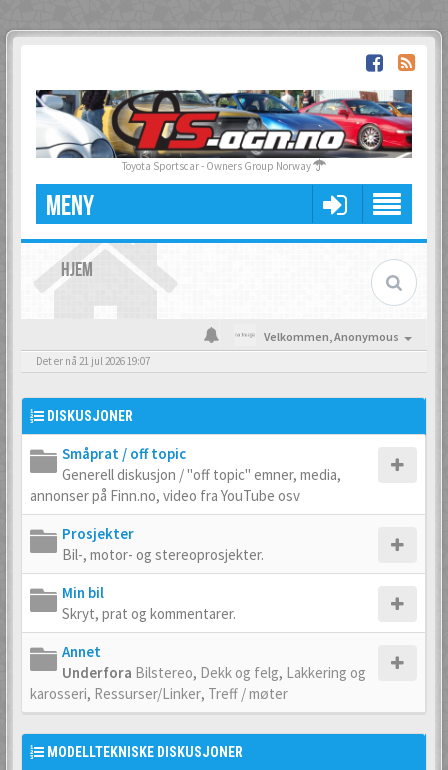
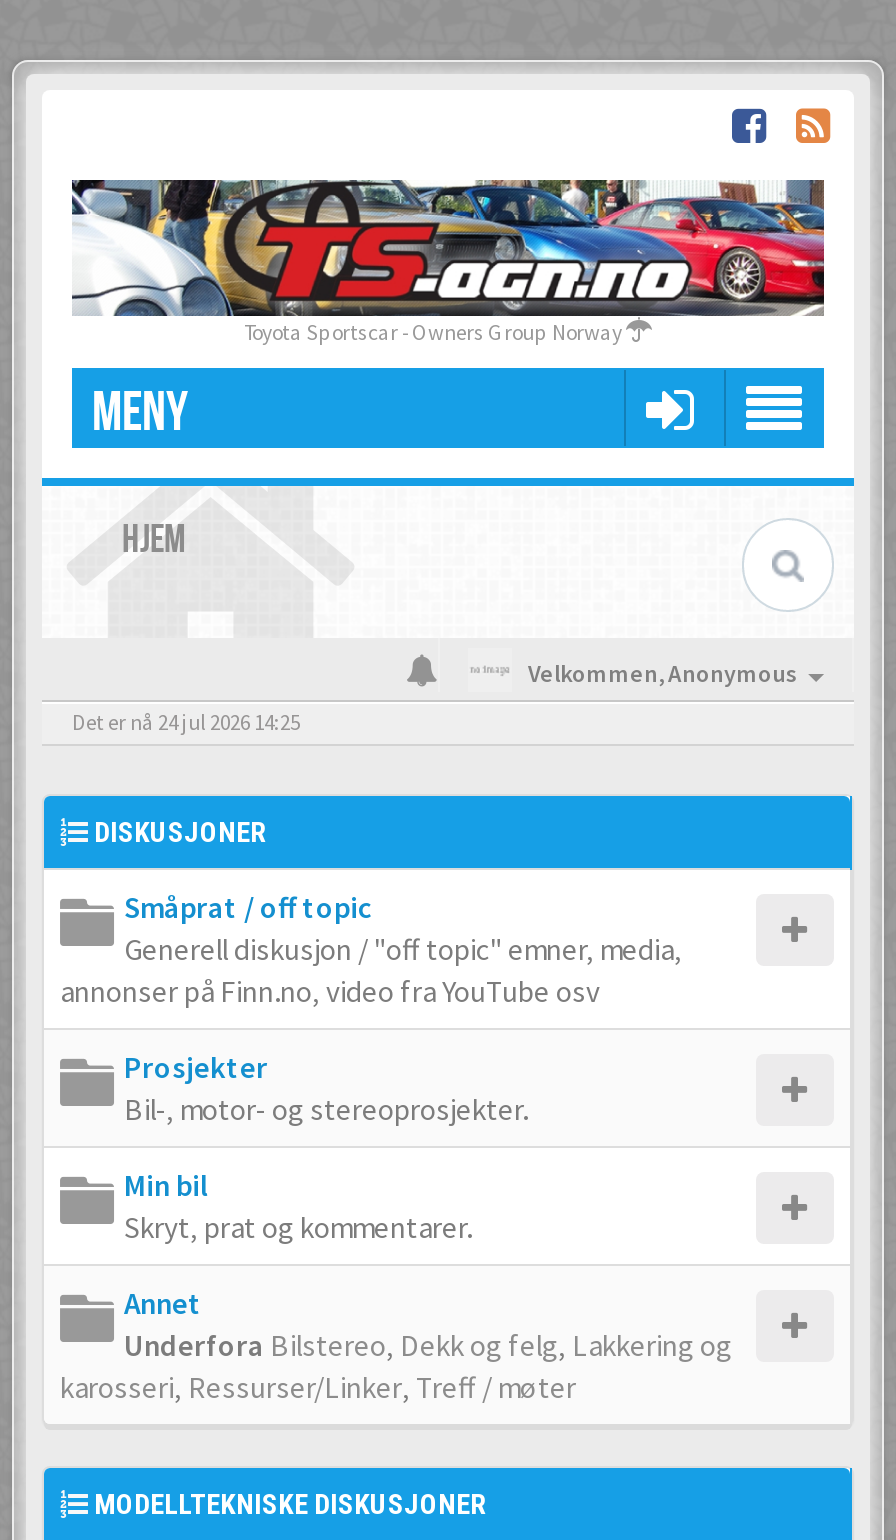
[36,354,150,368] Det er nå 21 jul 2026 19:07 -> [72,708,300,736] Det er nå 24 jul 2026 14:25

